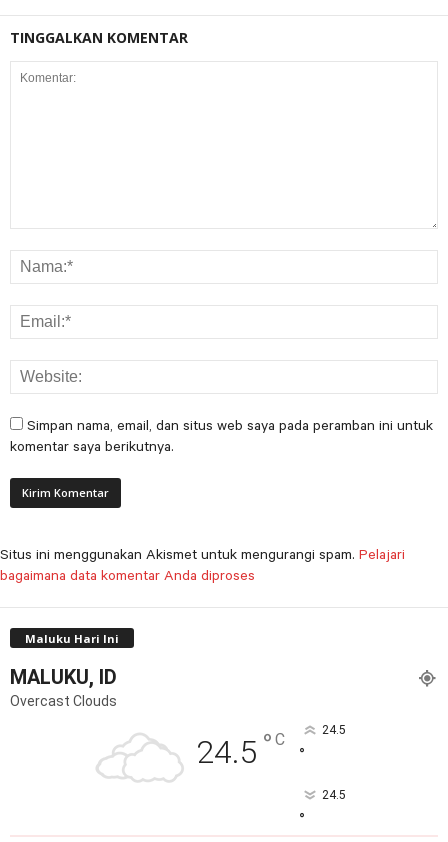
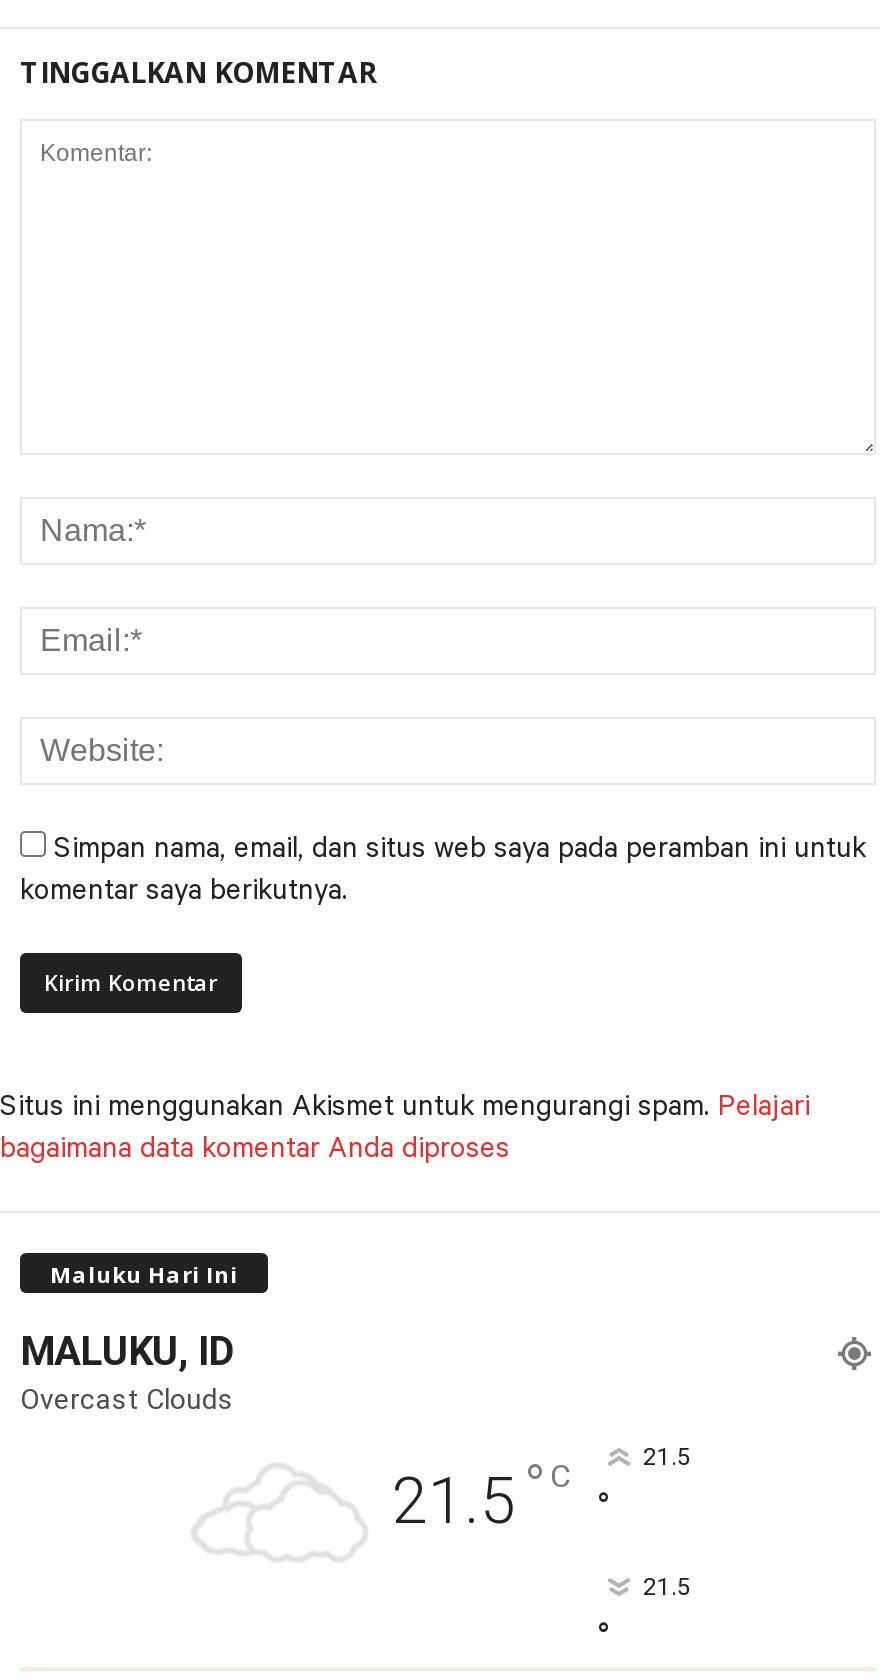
[196,727,285,771] 24.5 ° C -> [392,1451,570,1539] 21.5 ° C
[321,723,345,737] 24.5 -> [643,1443,691,1471] 21.5
[321,788,345,802] 24.5 -> [643,1573,691,1601] 21.5

